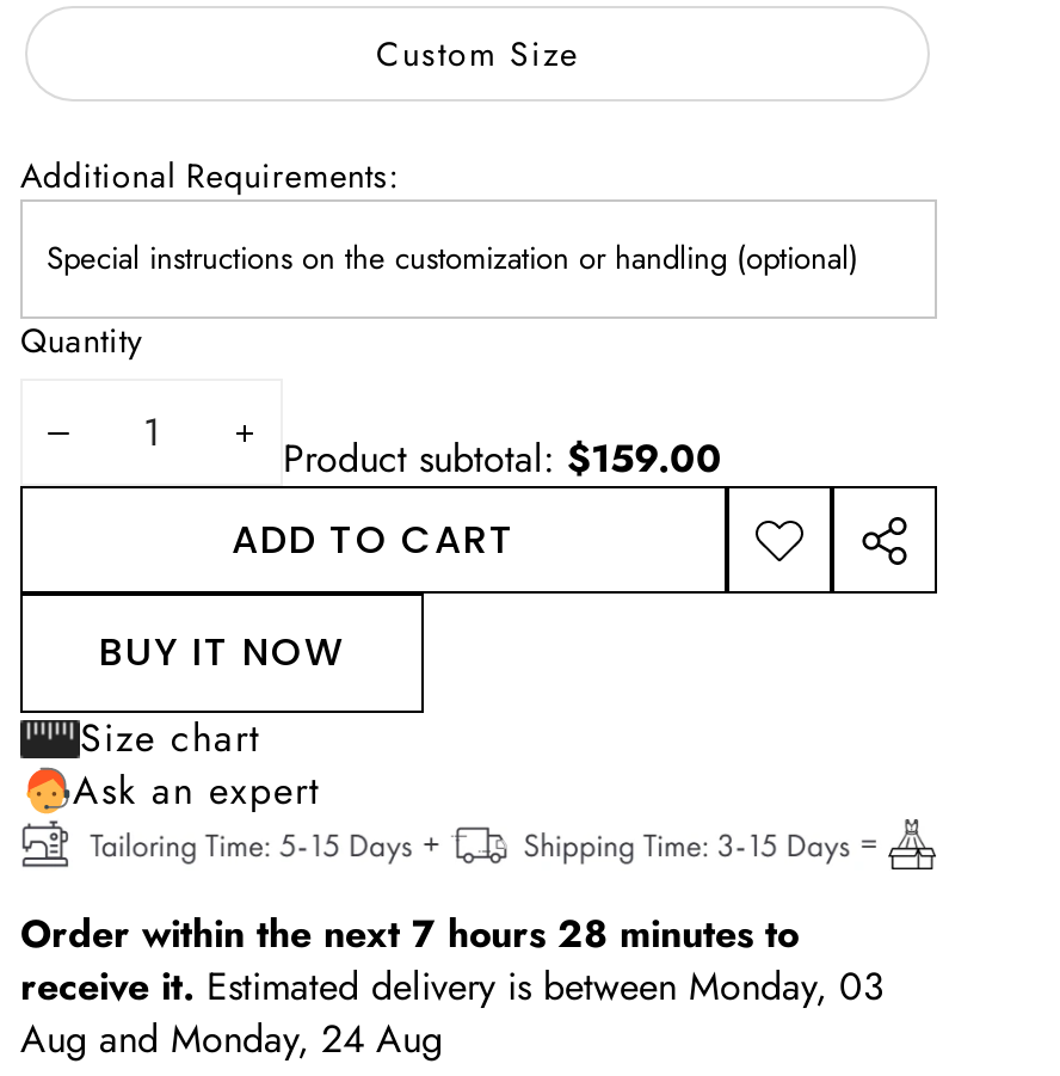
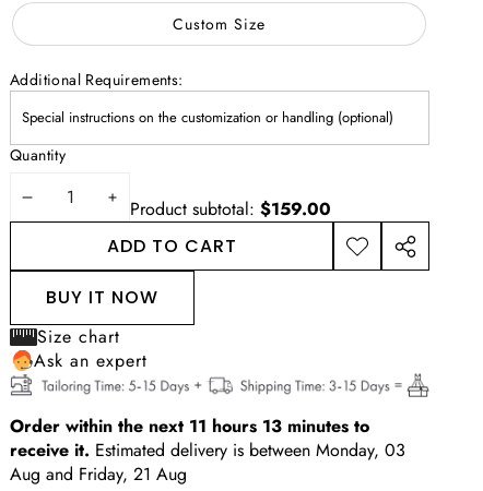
[20,906,799,961] Order within the next 7 hours 28 minutes to -> [10,413,369,438] Order within the next 11 hours 13 minutes to
[20,1011,443,1066] Aug and Monday, 24 Aug -> [10,461,187,486] Aug and Friday, 21 Aug

